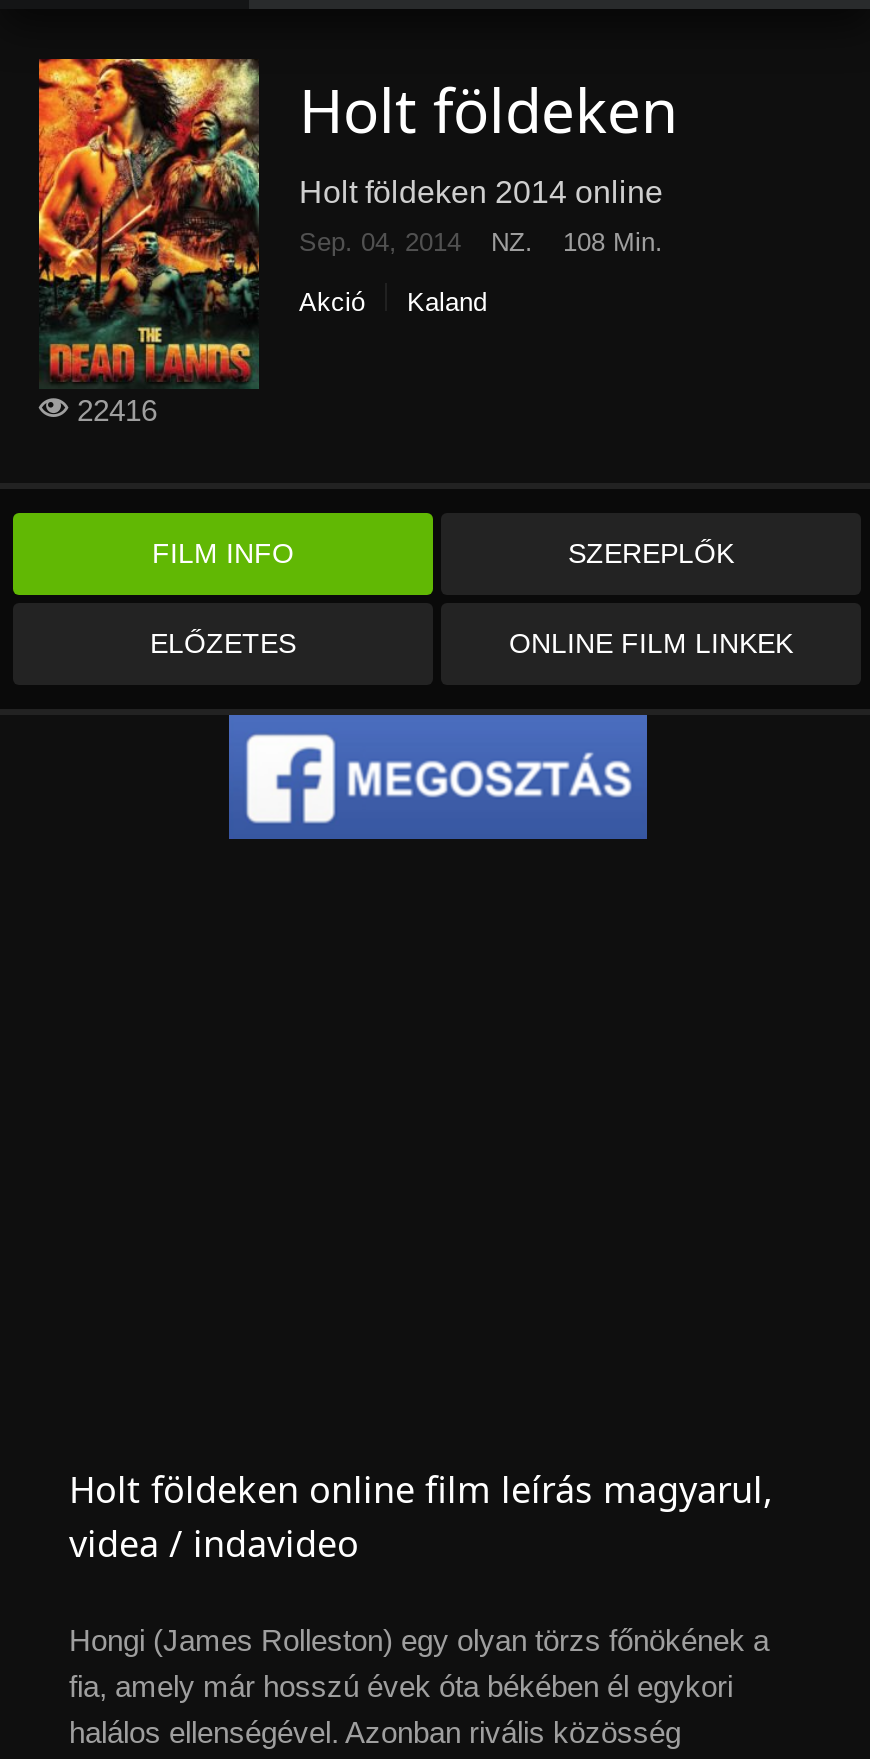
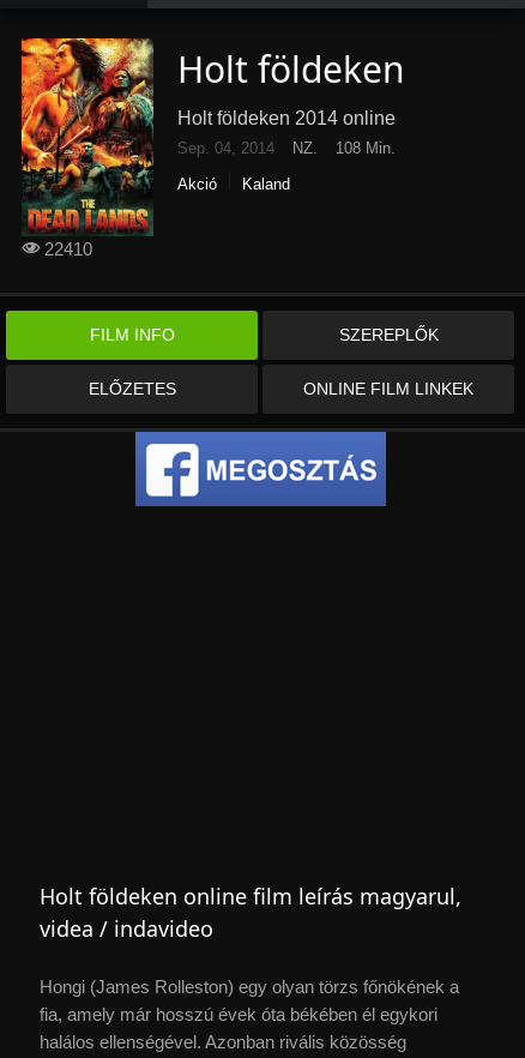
[77,394,157,428] 22416 -> [44,239,92,259] 22410

